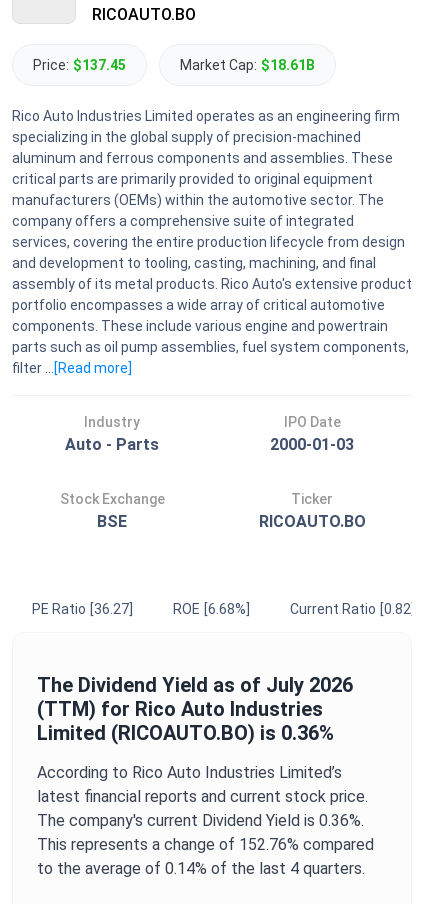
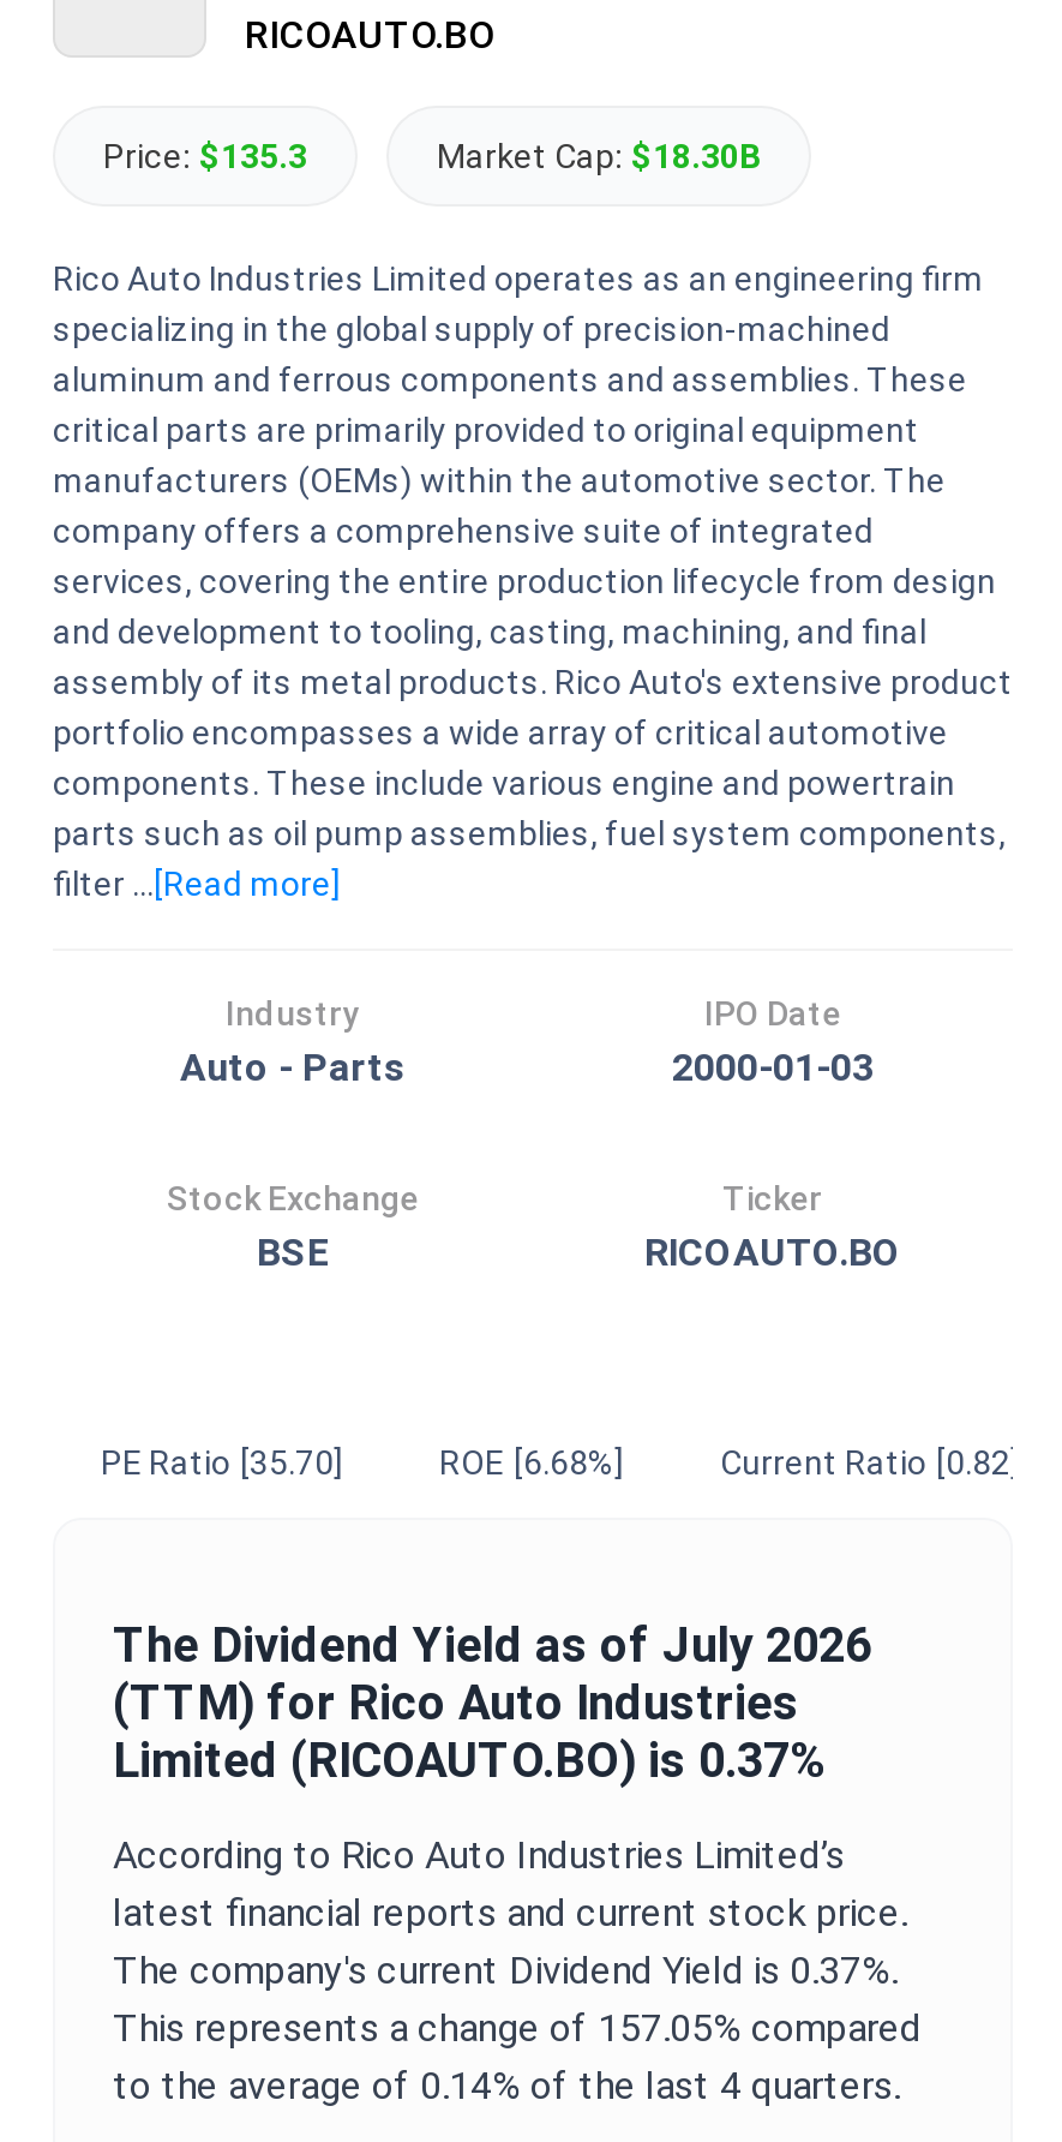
[33,57,126,73] Price: $137.45 -> [103,137,307,175] Price: $135.3
[180,57,315,73] Market Cap: $18.61B -> [437,137,761,175] Market Cap: $18.30B
[32,601,133,617] PE Ratio [36.27] -> [101,1443,343,1482] PE Ratio [35.70]
[37,721,334,745] Limited (RICOAUTO.BO) is 0.36% -> [113,1731,826,1789] Limited (RICOAUTO.BO) is 0.37%
[37,811,364,830] The company's current Dividend Yield is 0.36%. -> [113,1947,898,1993] The company's current Dividend Yield is 0.37%.
[37,835,374,854] This represents a change of 152.76% compared -> [113,2005,922,2051] This represents a change of 157.05% compared

